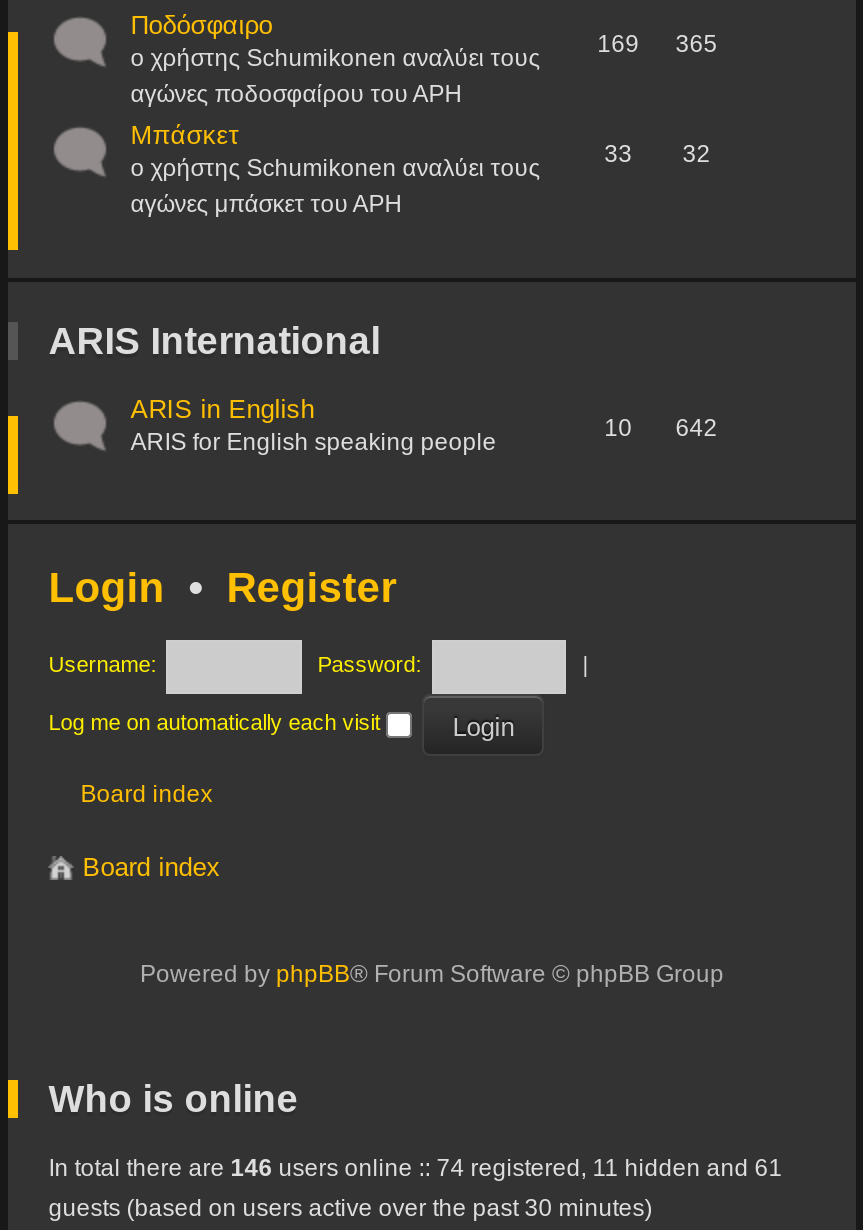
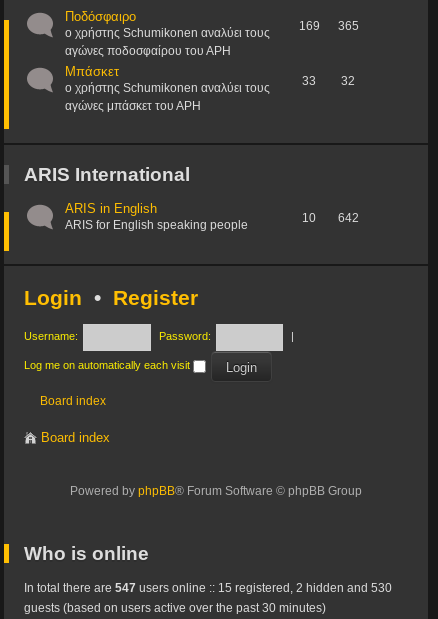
[48,1154,782,1182] In total there are 146 users online :: 74 registered, 11 hidden and 61 -> [24,581,392,595] In total there are 547 users online :: 15 registered, 2 hidden and 530

